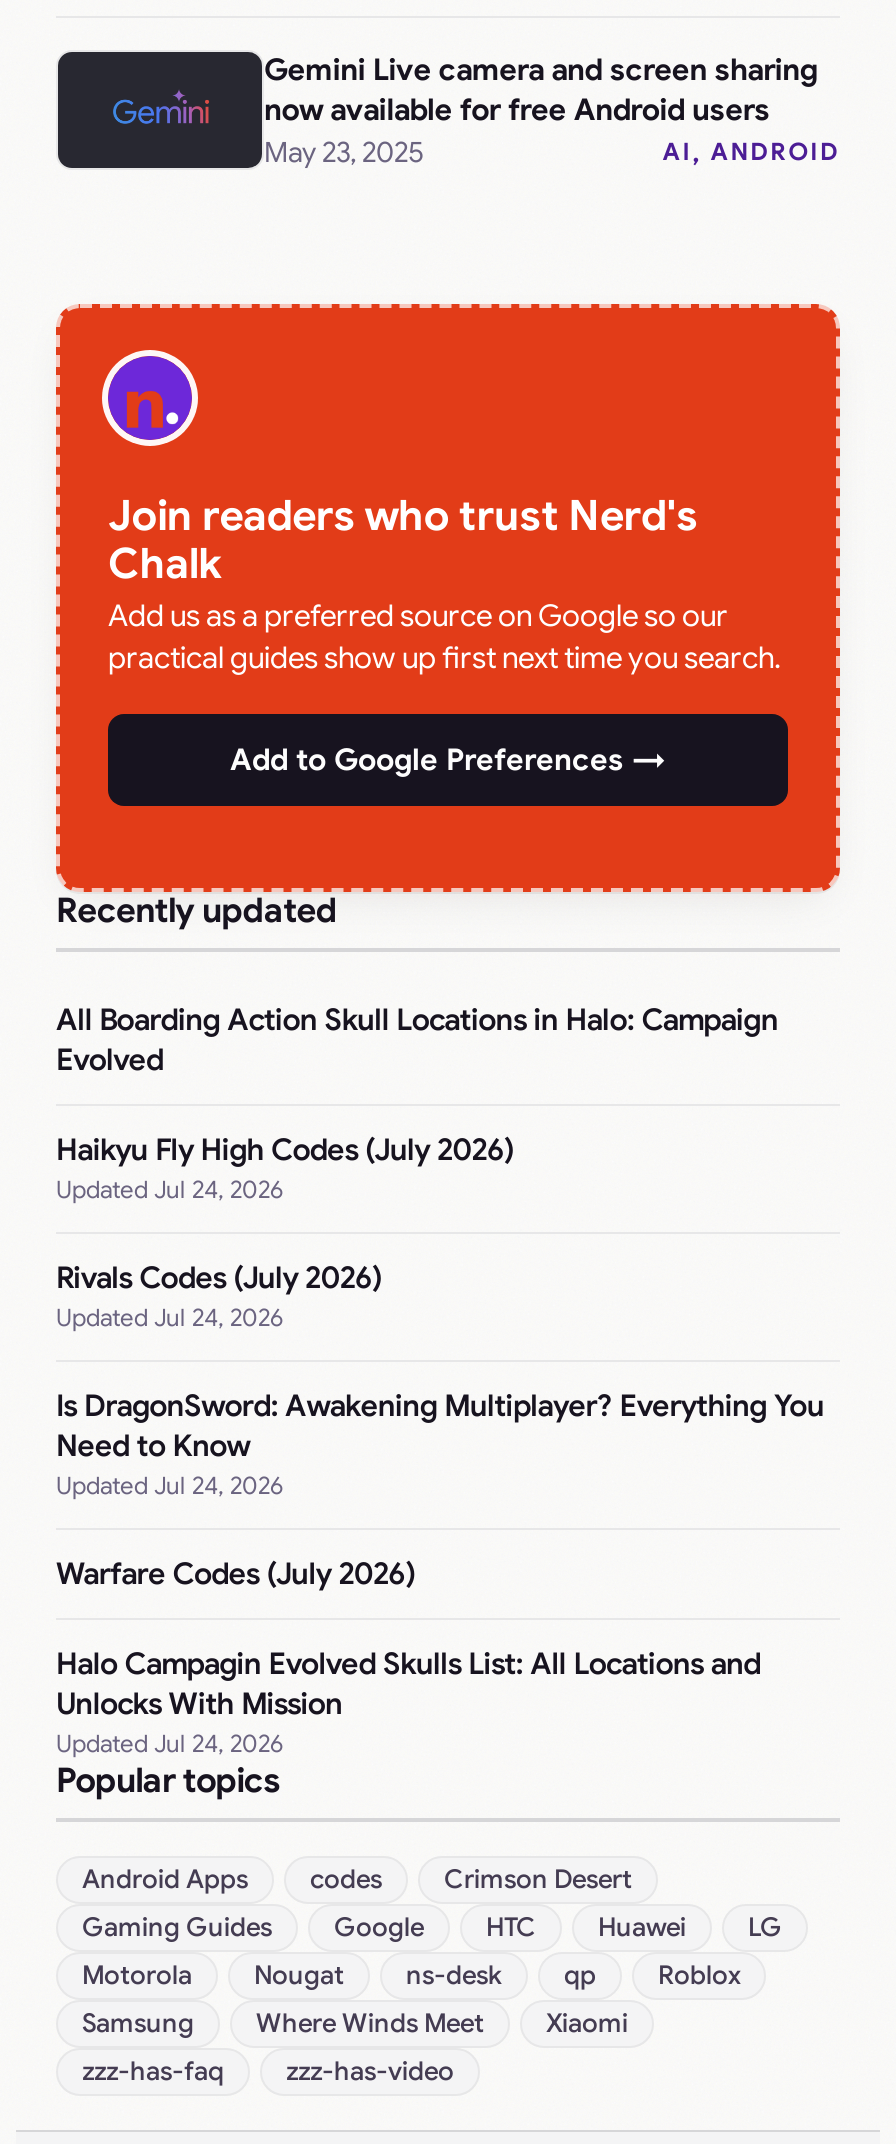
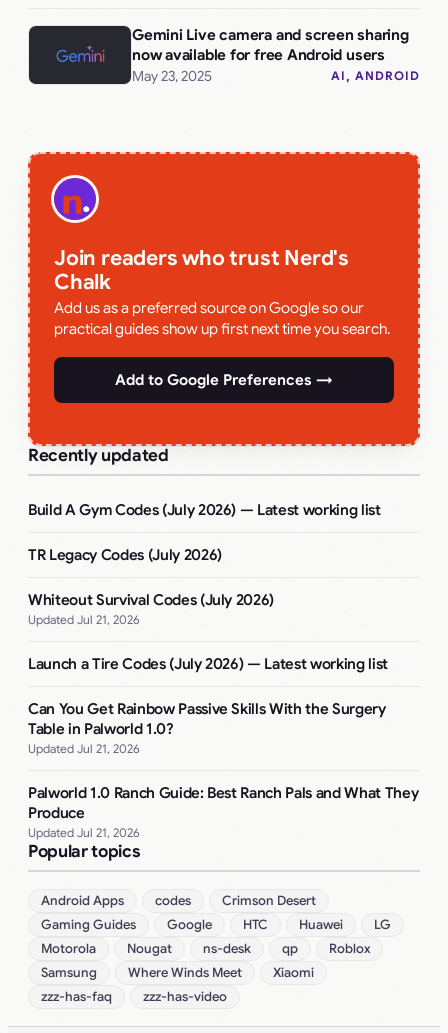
[56,1002,778,1078] All Boarding Action Skull Locations in Halo: Campaign | Evolved -> [28,501,381,519] Build A Gym Codes (July 2026) — Latest working list
[56,1132,514,1204] Haikyu Fly High Codes (July 2026) | Jul 24, 2026 -> [28,546,222,564] TR Legacy Codes (July 2026)
[56,1260,382,1332] Rivals Codes (July 2026) | Jul 24, 2026 -> [28,591,274,627] Whiteout Survival Codes (July 2026) | Jul 21, 2026
[56,1388,824,1500] Is DragonSword: Awakening Multiplayer? Everything You | Need to Know | Jul 24, 2026 -> [28,655,388,673] Launch a Tire Codes (July 2026) — Latest working list
[56,1556,415,1592] Warfare Codes (July 2026) -> [28,700,386,756] Can You Get Rainbow Passive Skills With the Surgery | Table in Palworld 1.0? | Jul 21, 2026
[56,1646,761,1758] Halo Campagin Evolved Skulls List: All Locations and | Unlocks With Mission | Jul 24, 2026 -> [28,784,418,840] Palworld 1.0 Ranch Guide: Best Ranch Pals and What They | Produce | Jul 21, 2026

